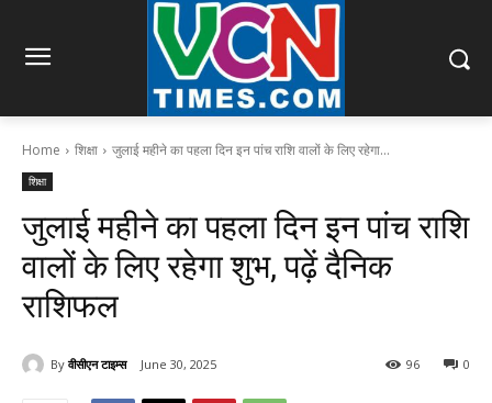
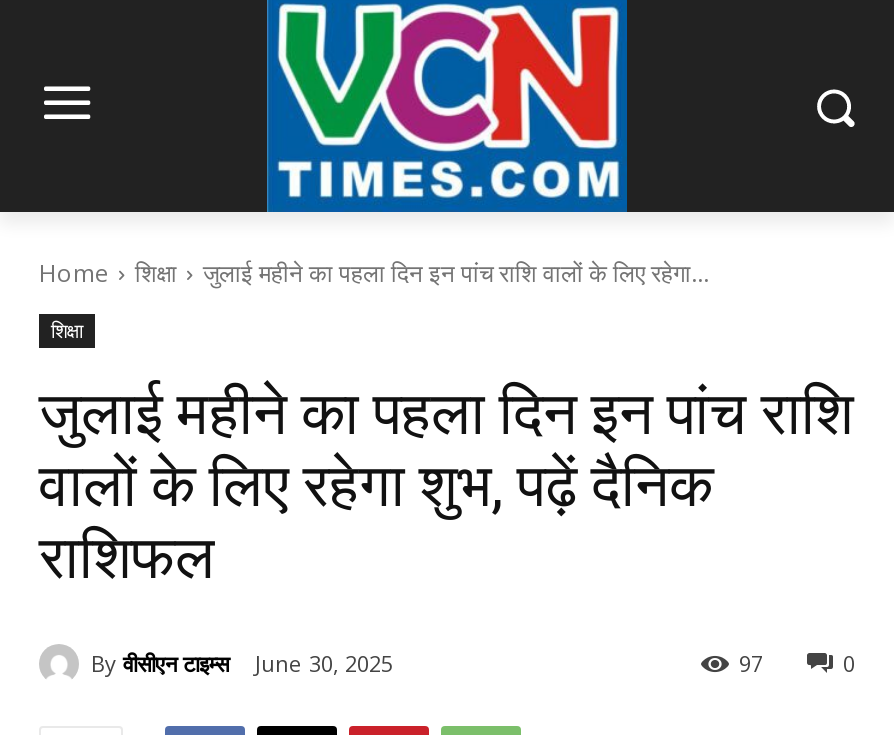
[406,356,420,372] 96 -> [739,648,763,678] 97

